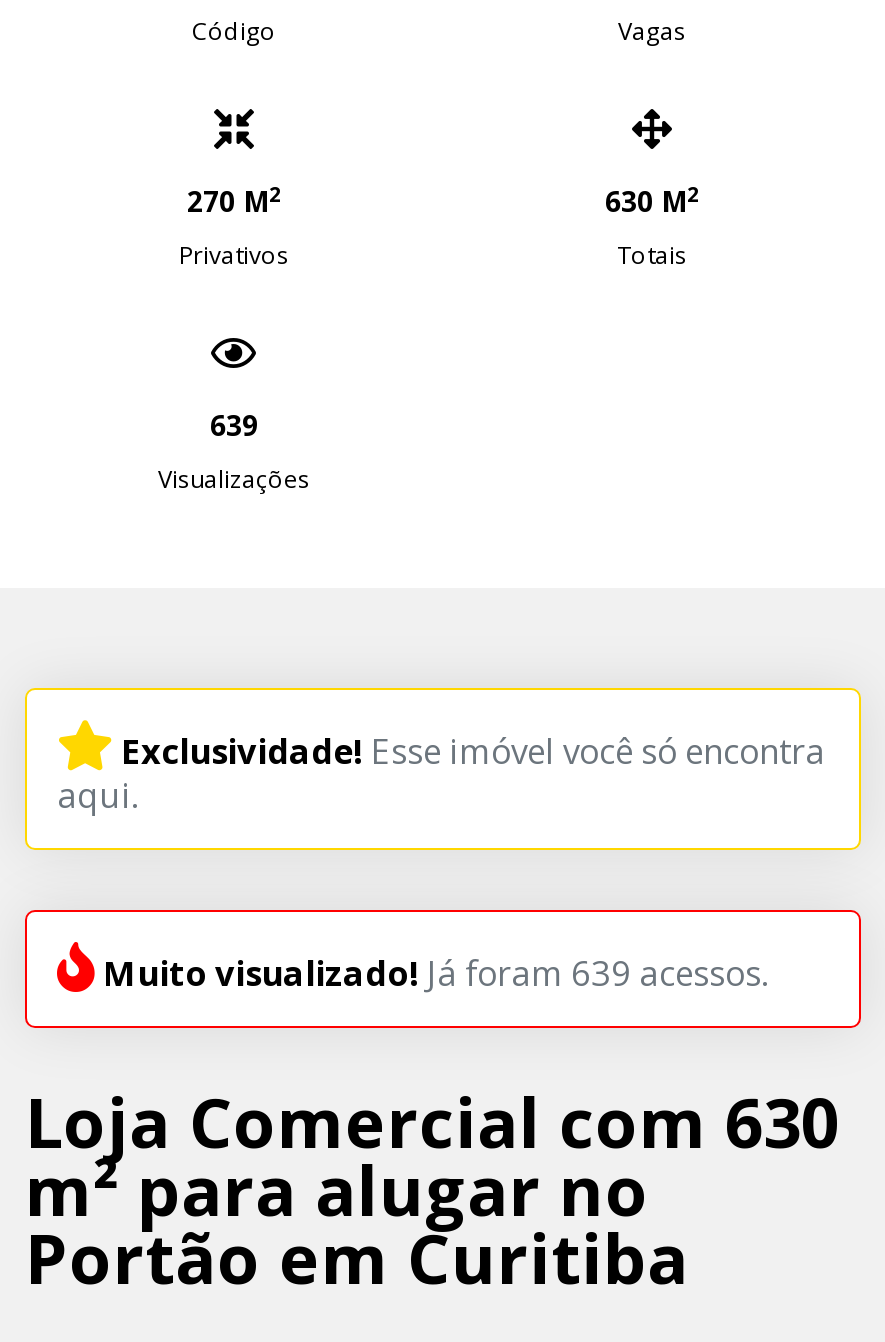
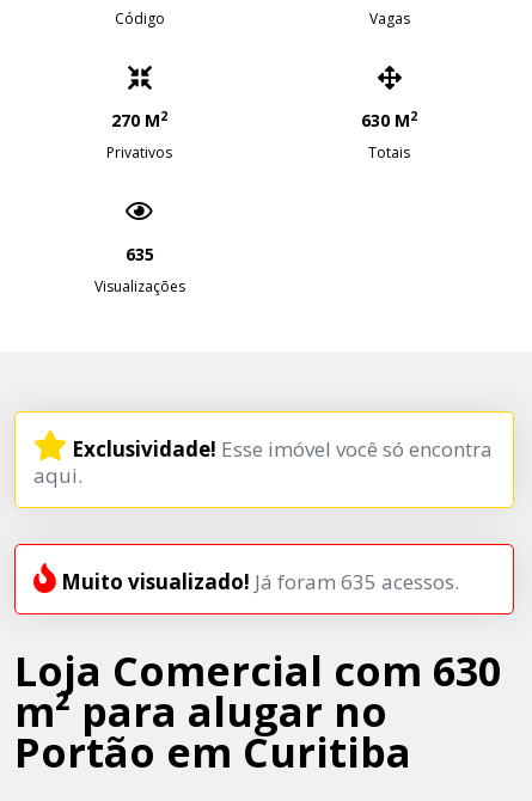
[210,406,258,444] 639 -> [125,243,154,265] 635
[95,950,769,996] Muito visualizado! Já foram 639 acessos. -> [56,568,459,595] Muito visualizado! Já foram 635 acessos.

